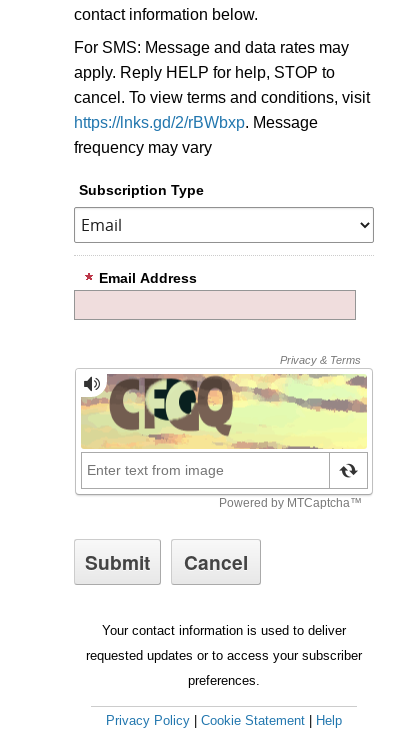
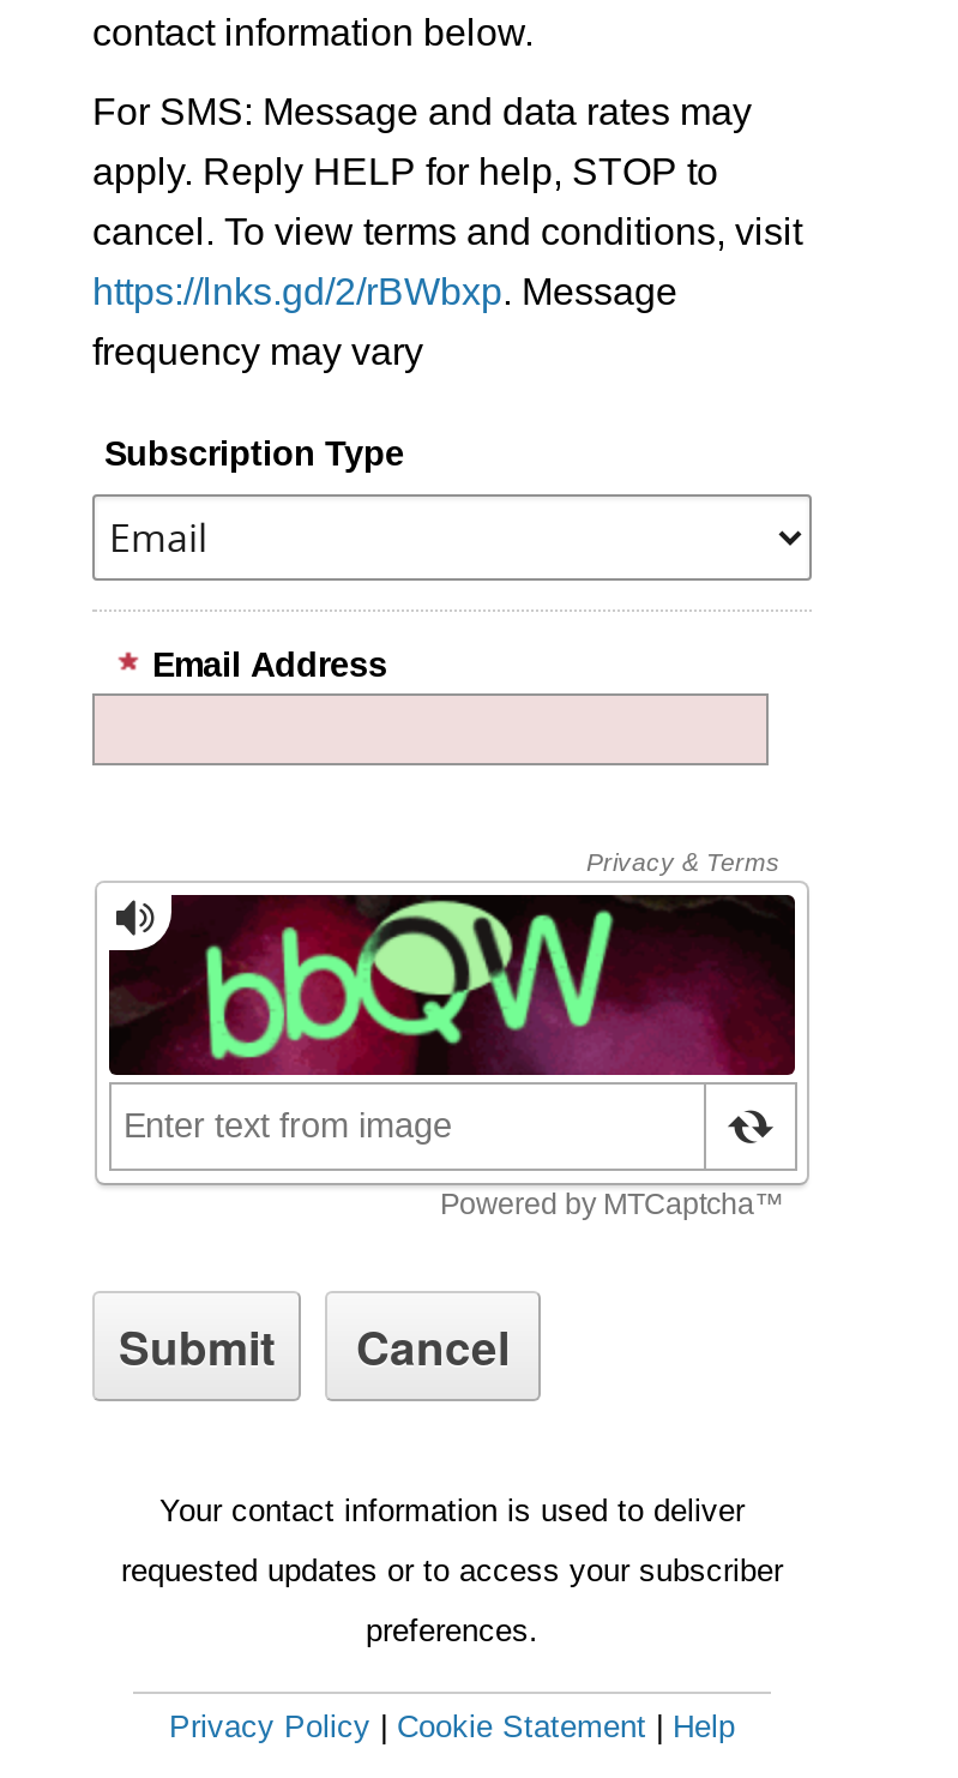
[80,373,368,450] [image] -> [107,893,797,1077] [image]

